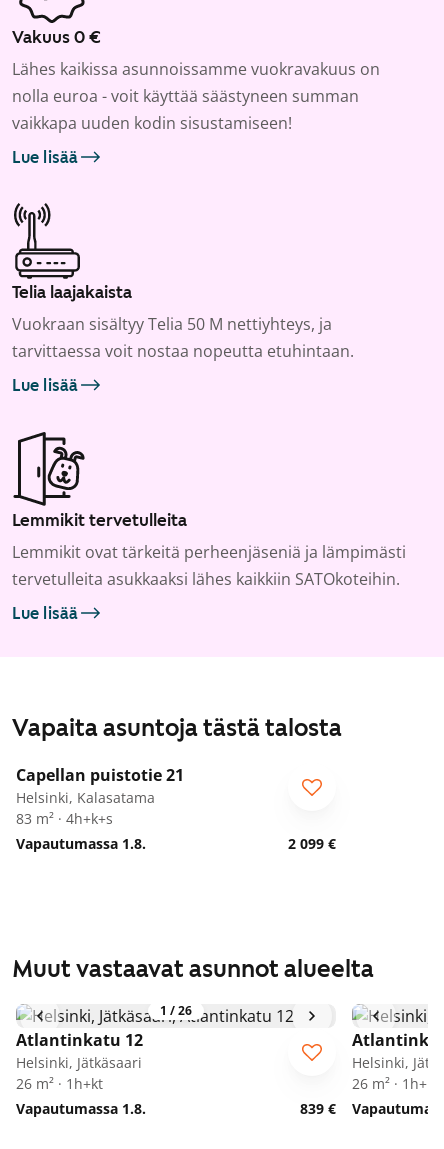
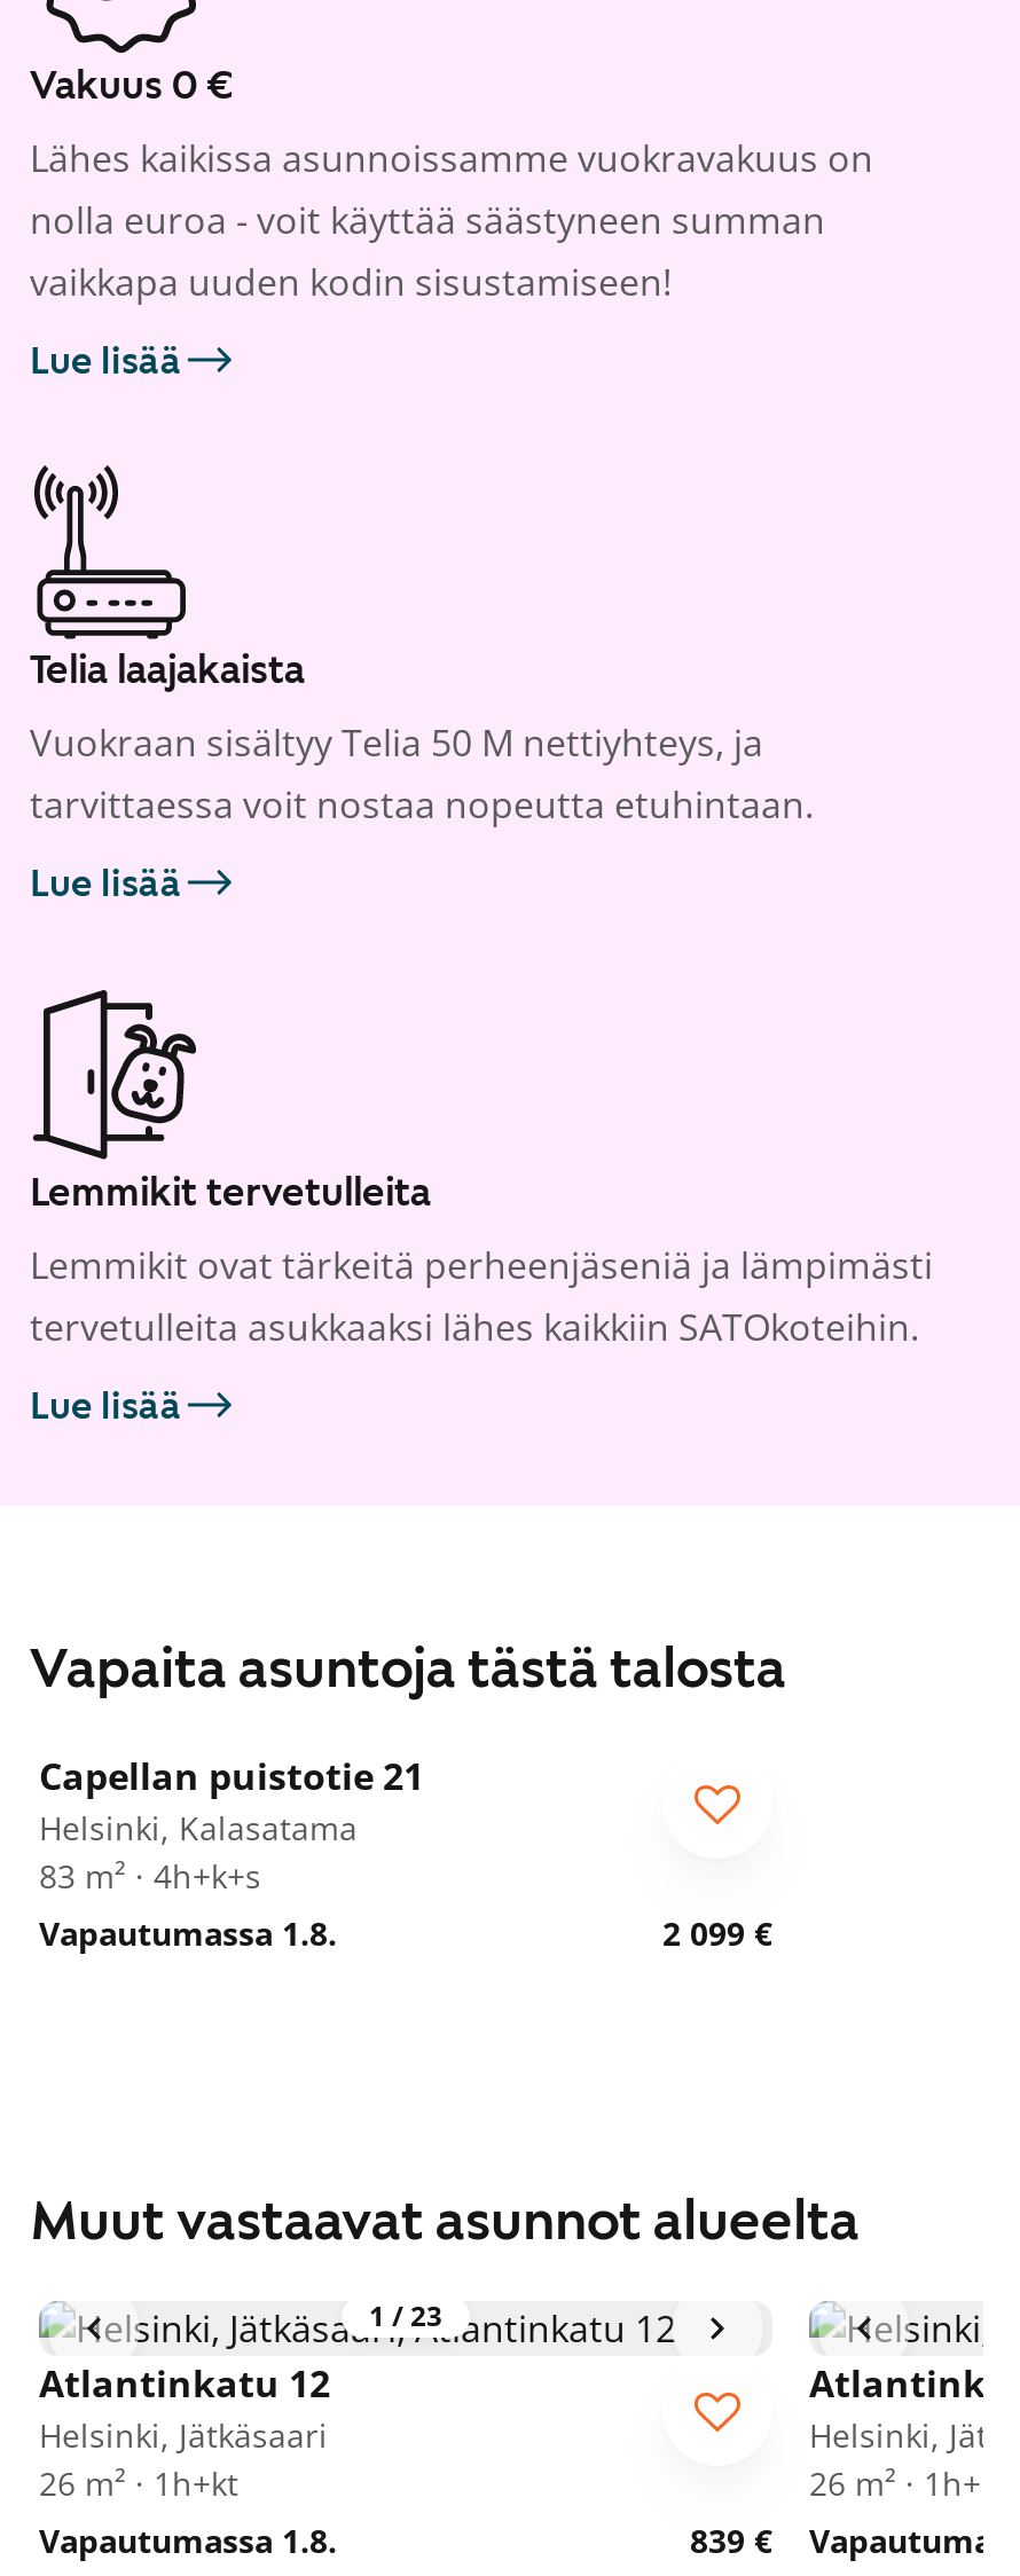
[160,1002,192,1019] 1 / 26 -> [369,2296,442,2335] 1 / 23

